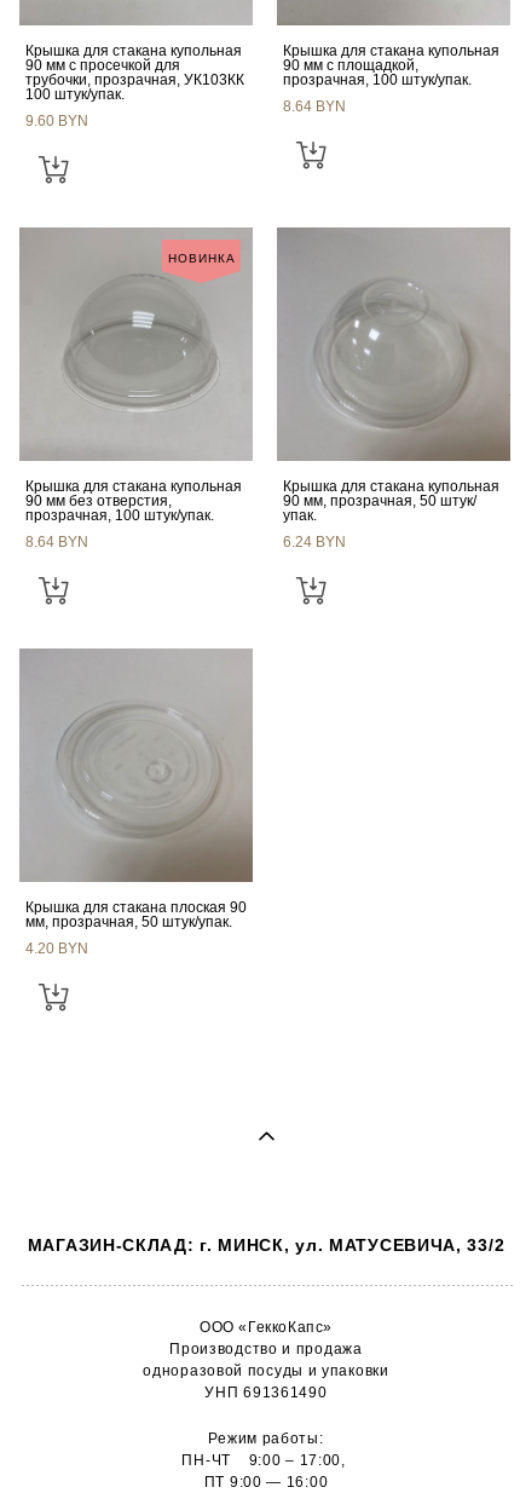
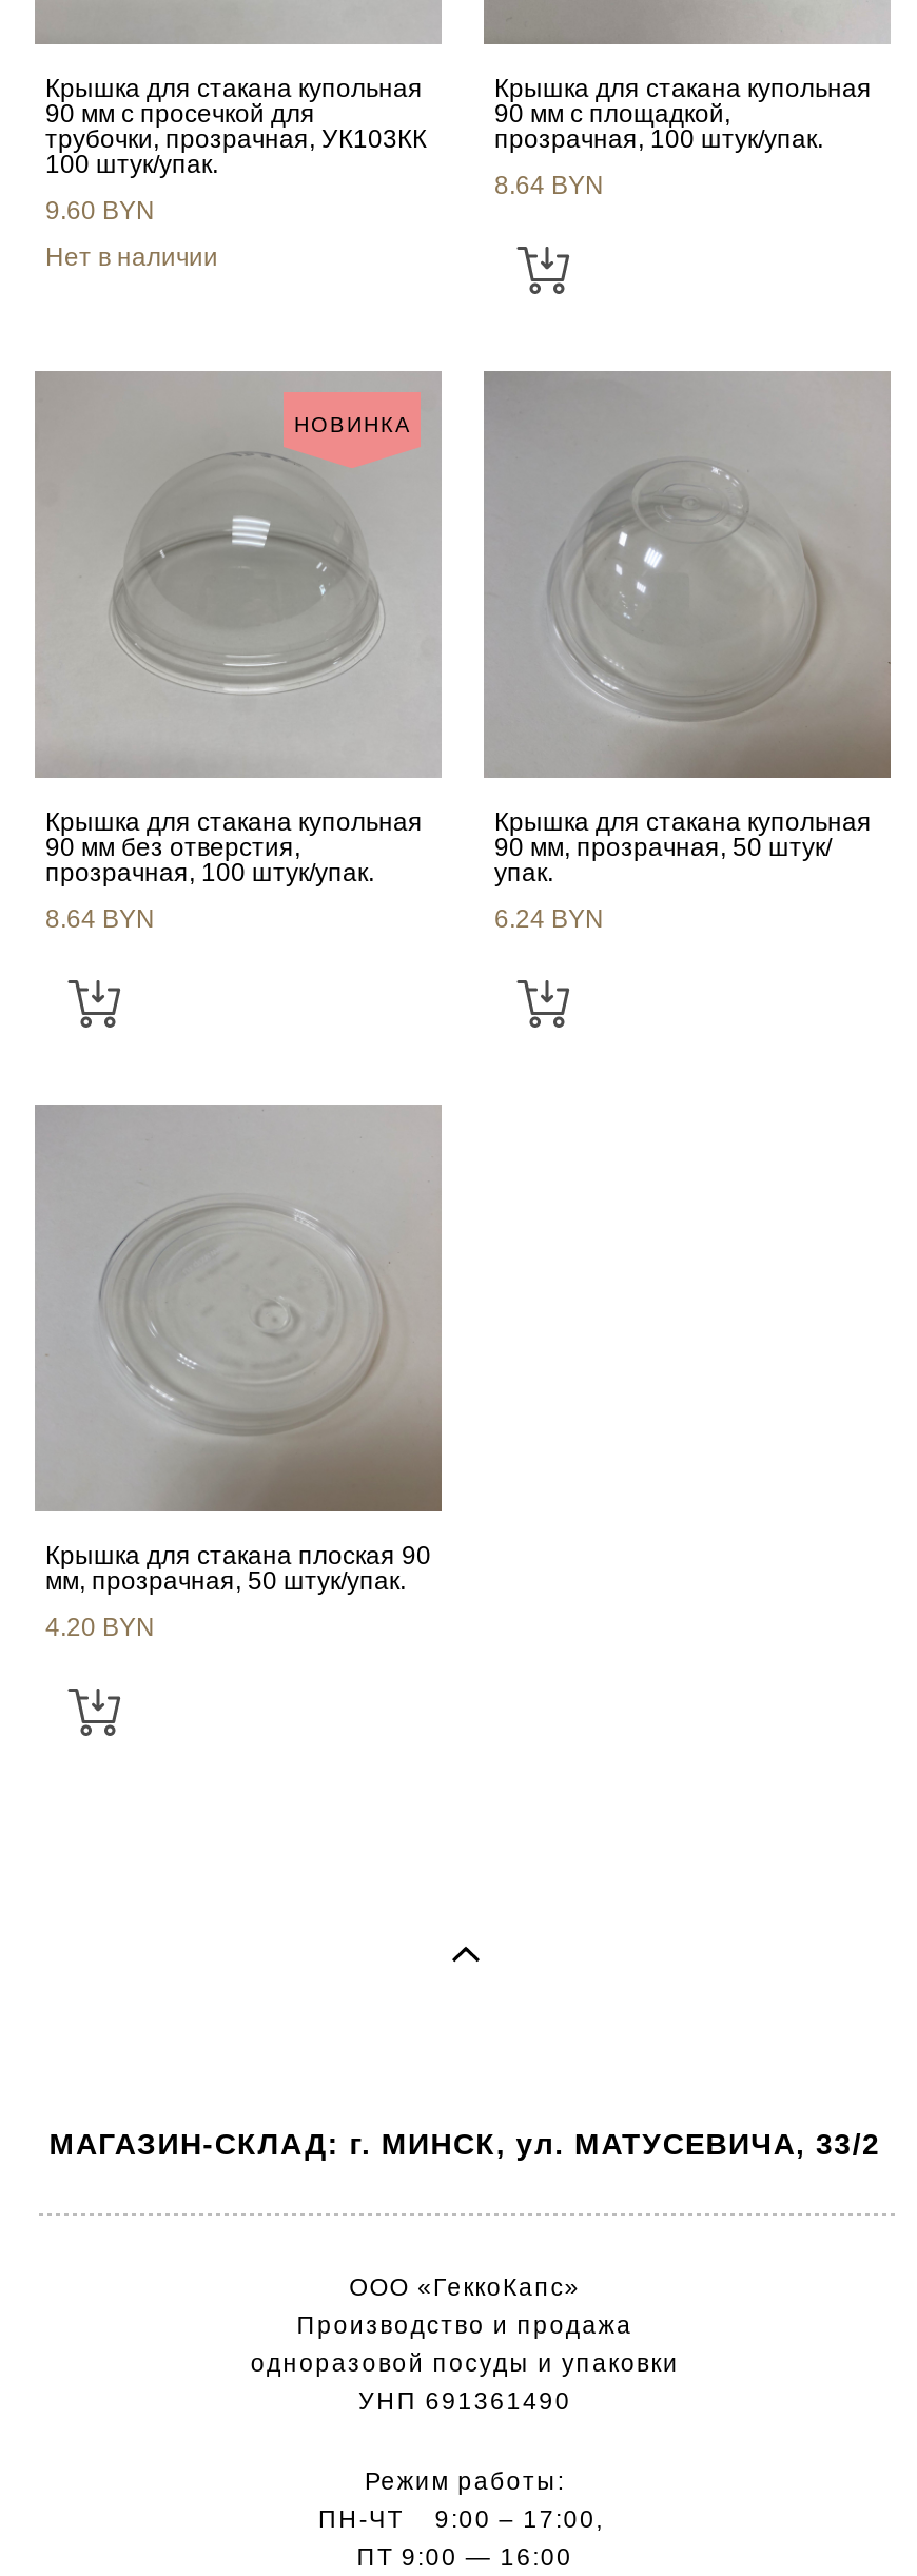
none -> [45,242,218,272] Нет в наличии

